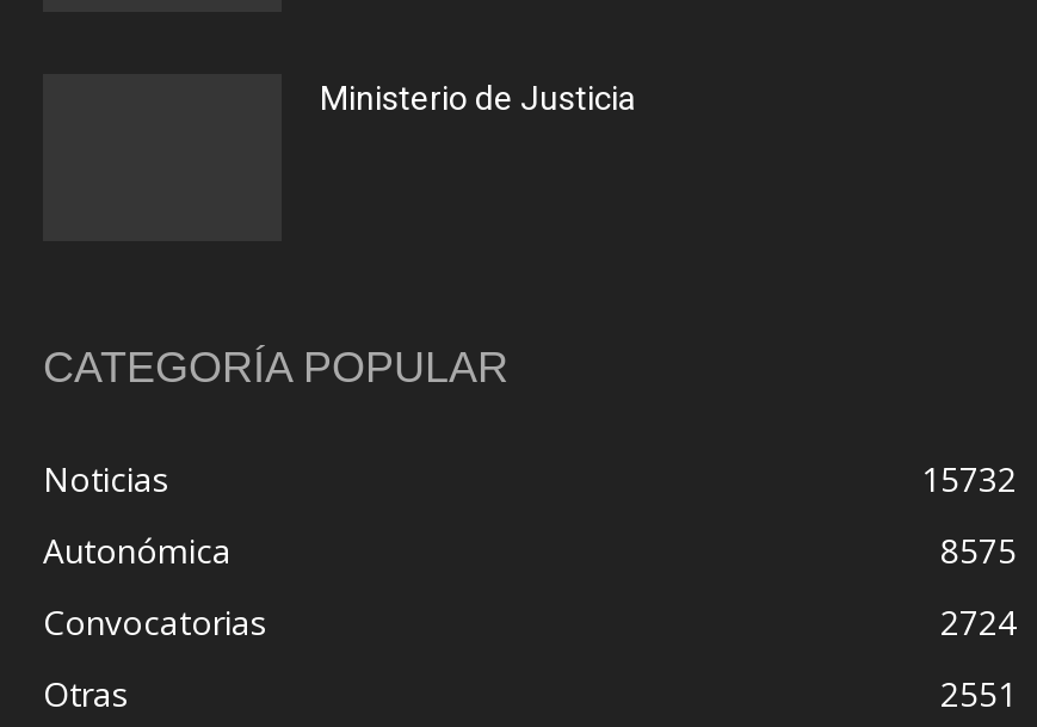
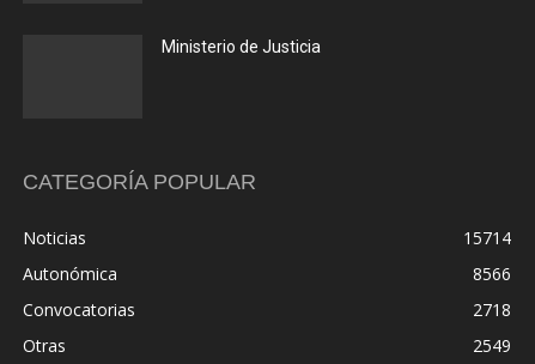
[921,456,1017,501] 15732 -> [463,226,511,249] 15714
[940,528,1017,573] 8575 -> [473,262,511,285] 8566
[940,599,1017,645] 2724 -> [473,298,511,321] 2718
[940,671,1017,716] 2551 -> [473,334,511,357] 2549

